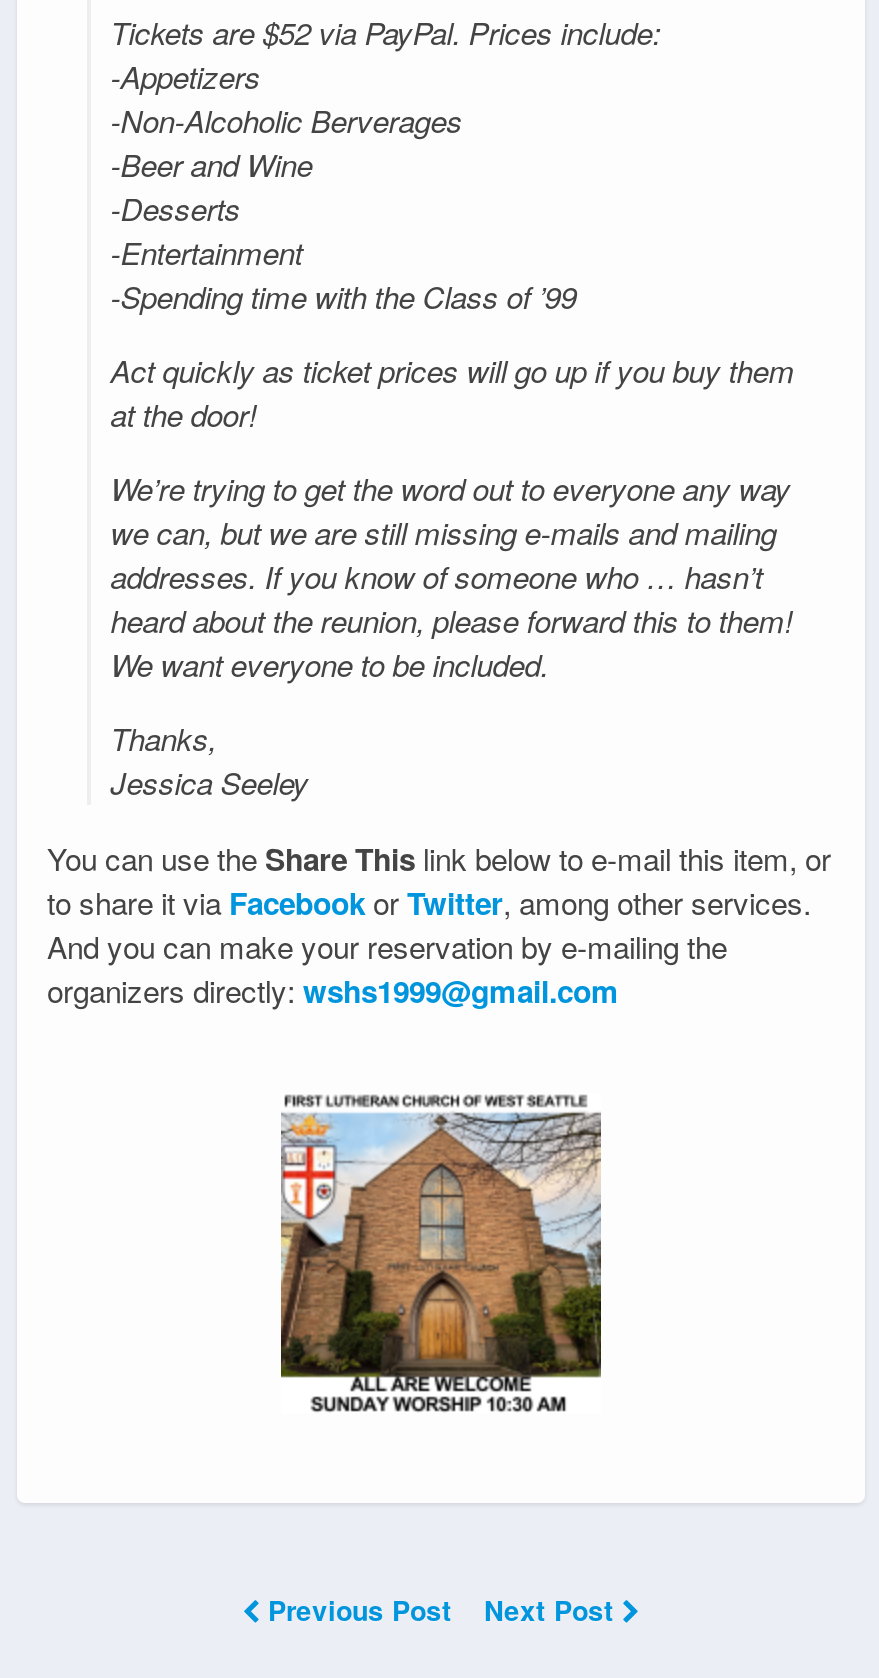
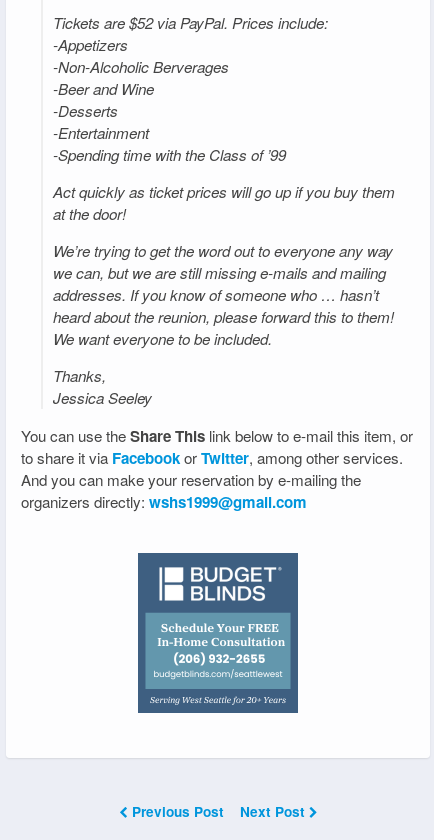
[279,1093,603,1413] [image] -> [137,552,299,714] [image]

